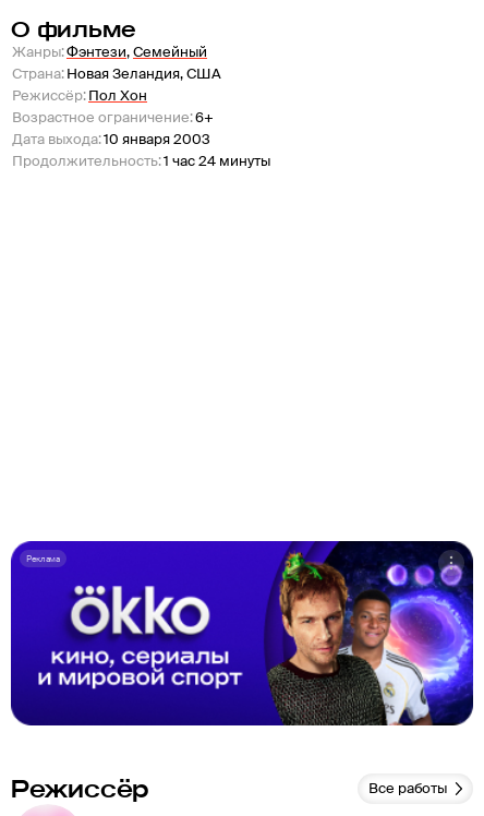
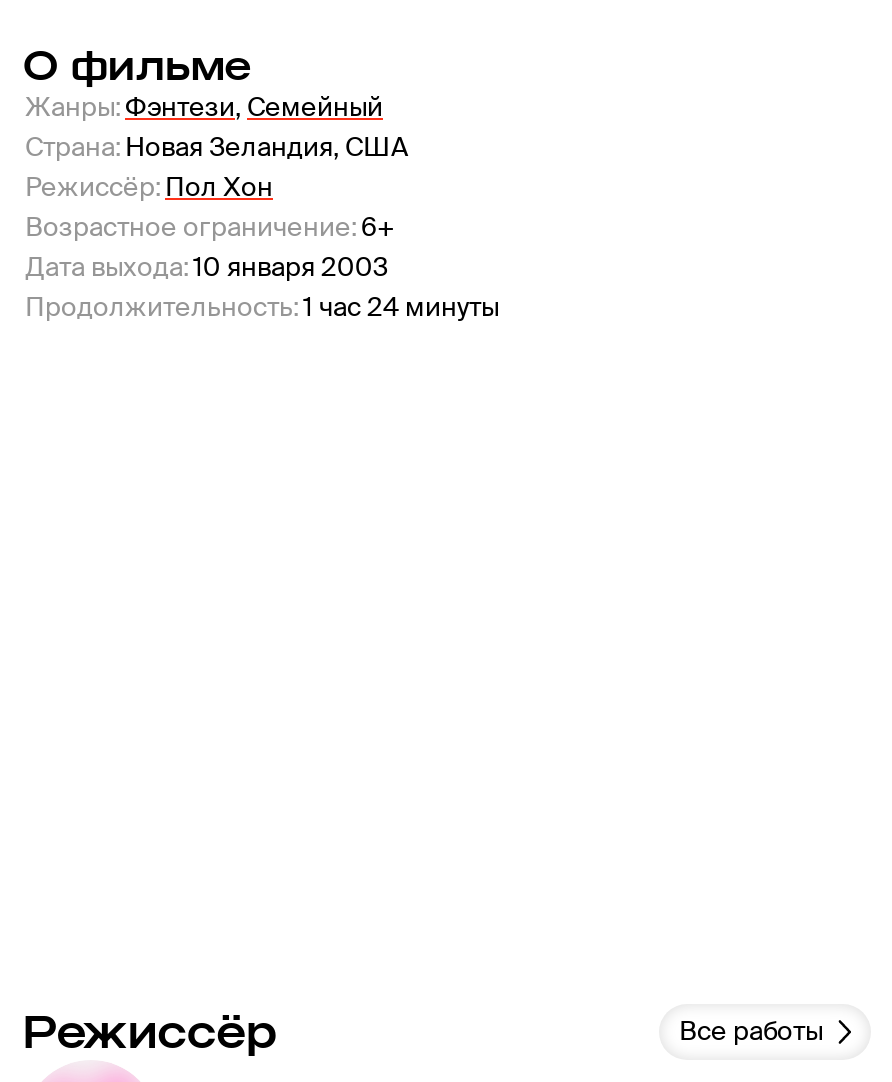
[10,540,474,727] [image] | Реклама -> none

